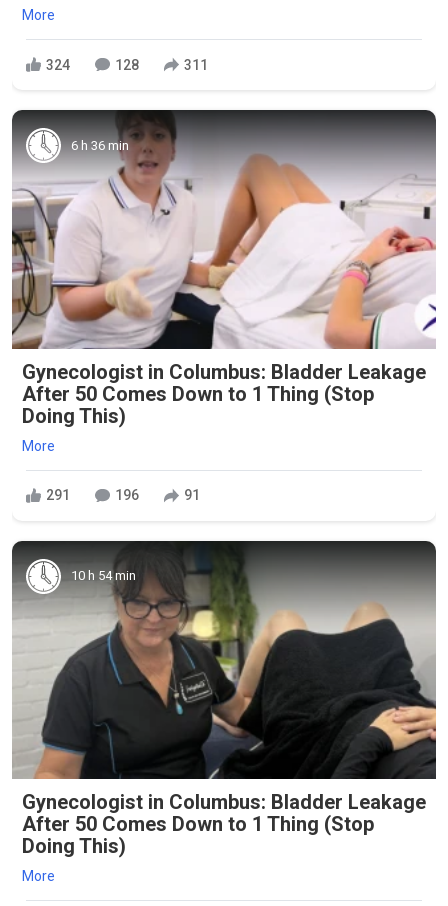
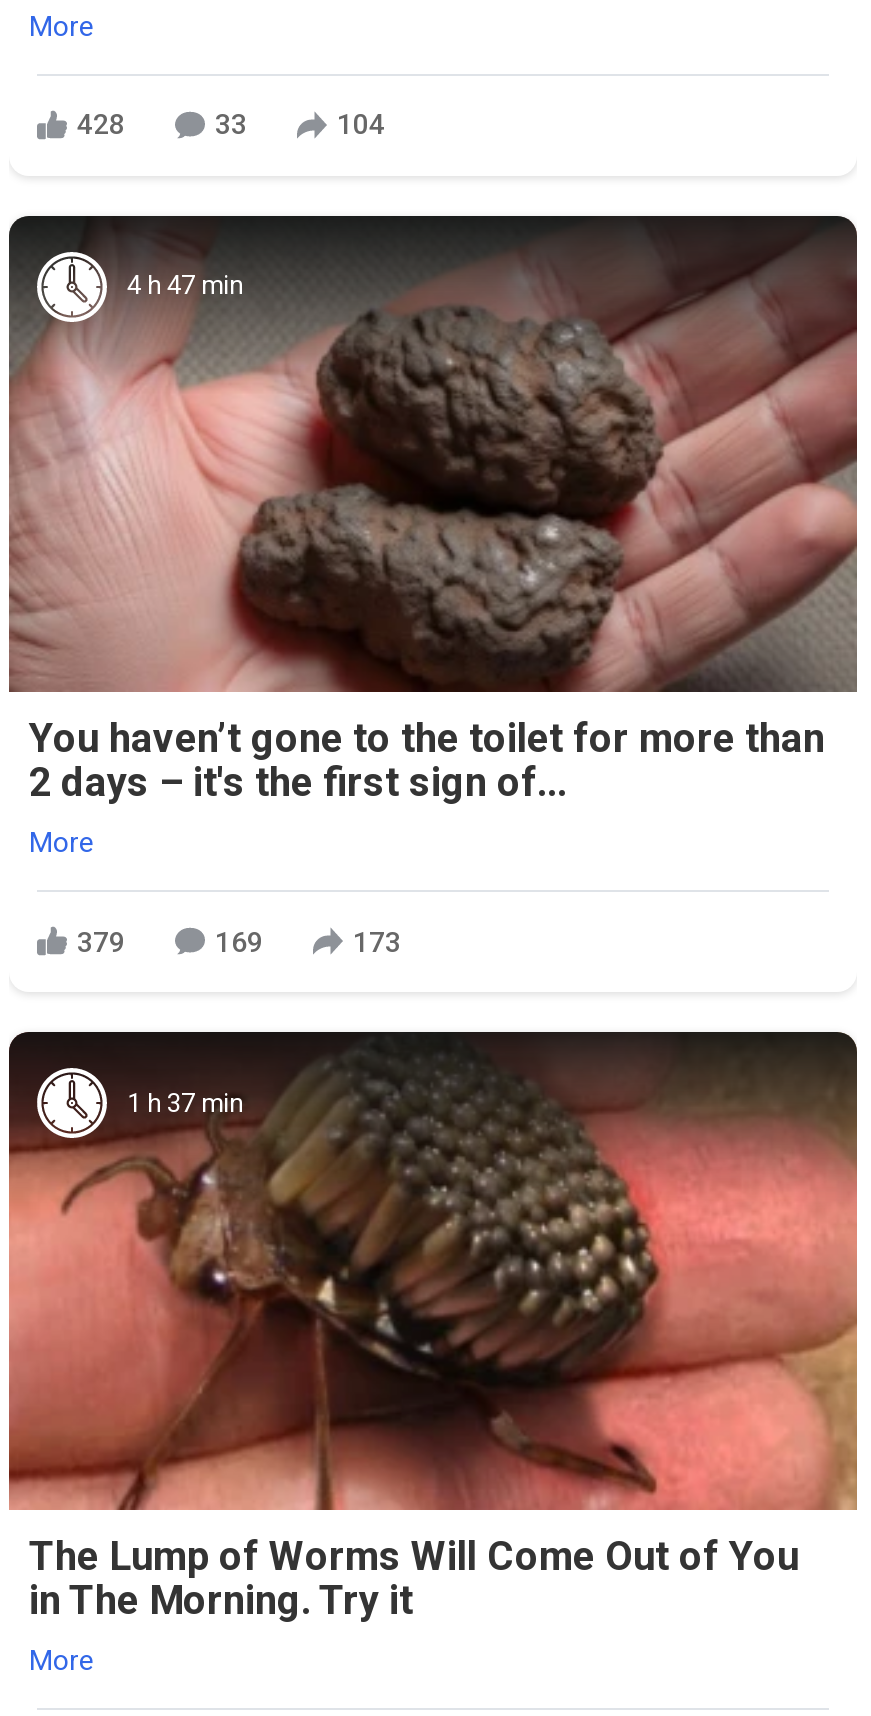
[46,57,208,73] 324 | 128 | 311 -> [77,109,385,141] 428 | 33 | 104
[11,109,436,350] [image] | 6 h 36 min -> [9,215,859,655] [image] | 4 h 47 min
[22,360,426,428] Gynecologist in Columbus: Bladder Leakage | After 50 Comes Down to 1 Thing (Stop | Doing This) -> [29,715,825,807] You haven’t gone to the toilet for more than | 2 days – it's the first sign of...
[46,487,200,503] 291 | 196 | 91 -> [77,926,401,958] 379 | 169 | 173
[12,540,437,780] [image] | 10 h 54 min -> [9,1047,859,1473] [image] | 1 h 37 min
[22,790,426,858] Gynecologist in Columbus: Bladder Leakage | After 50 Comes Down to 1 Thing (Stop | Doing This) -> [29,1532,799,1624] The Lump of Worms Will Come Out of You | in The Morning. Try it

